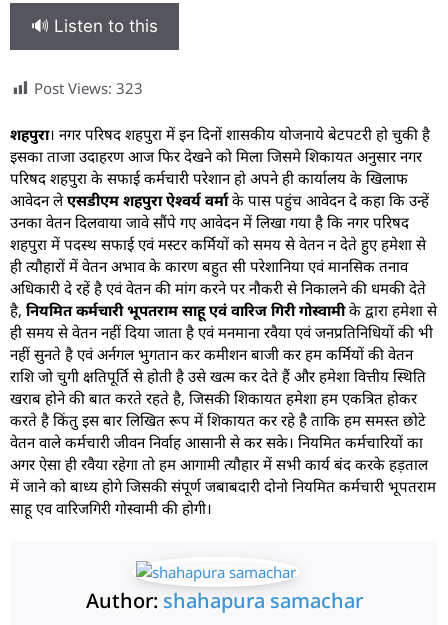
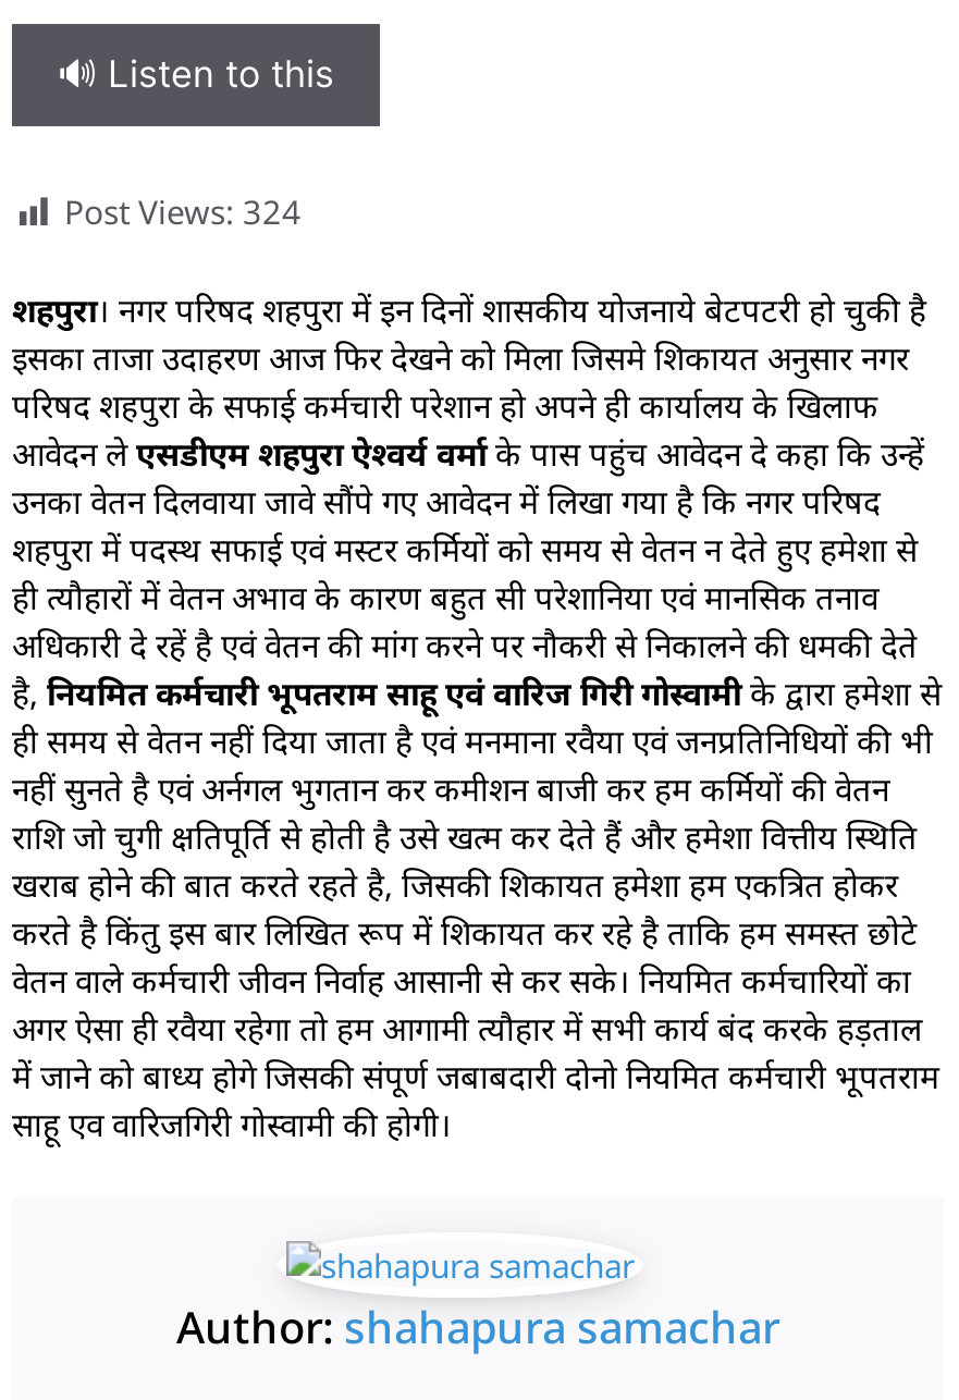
[34,78,143,98] Post Views: 323 -> [64,190,302,233] Post Views: 324

